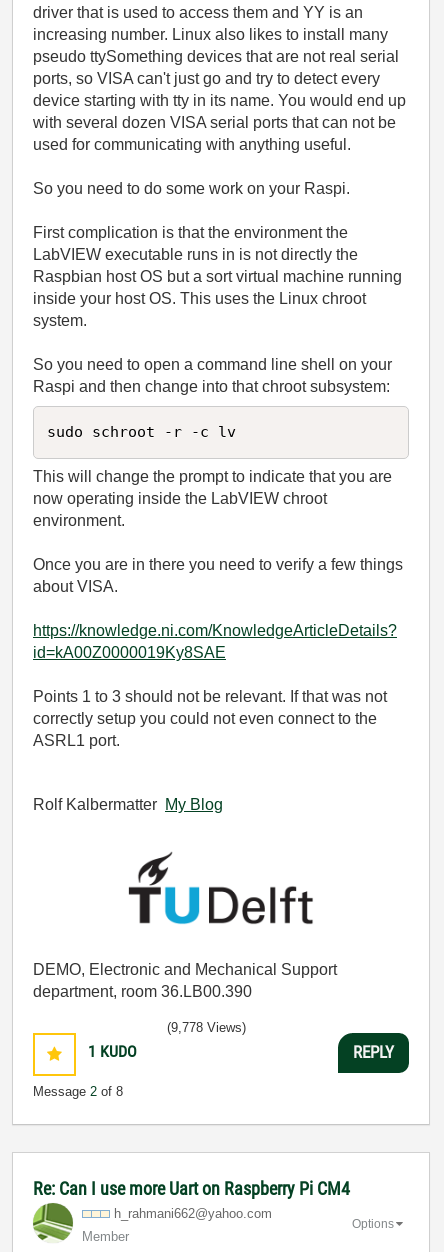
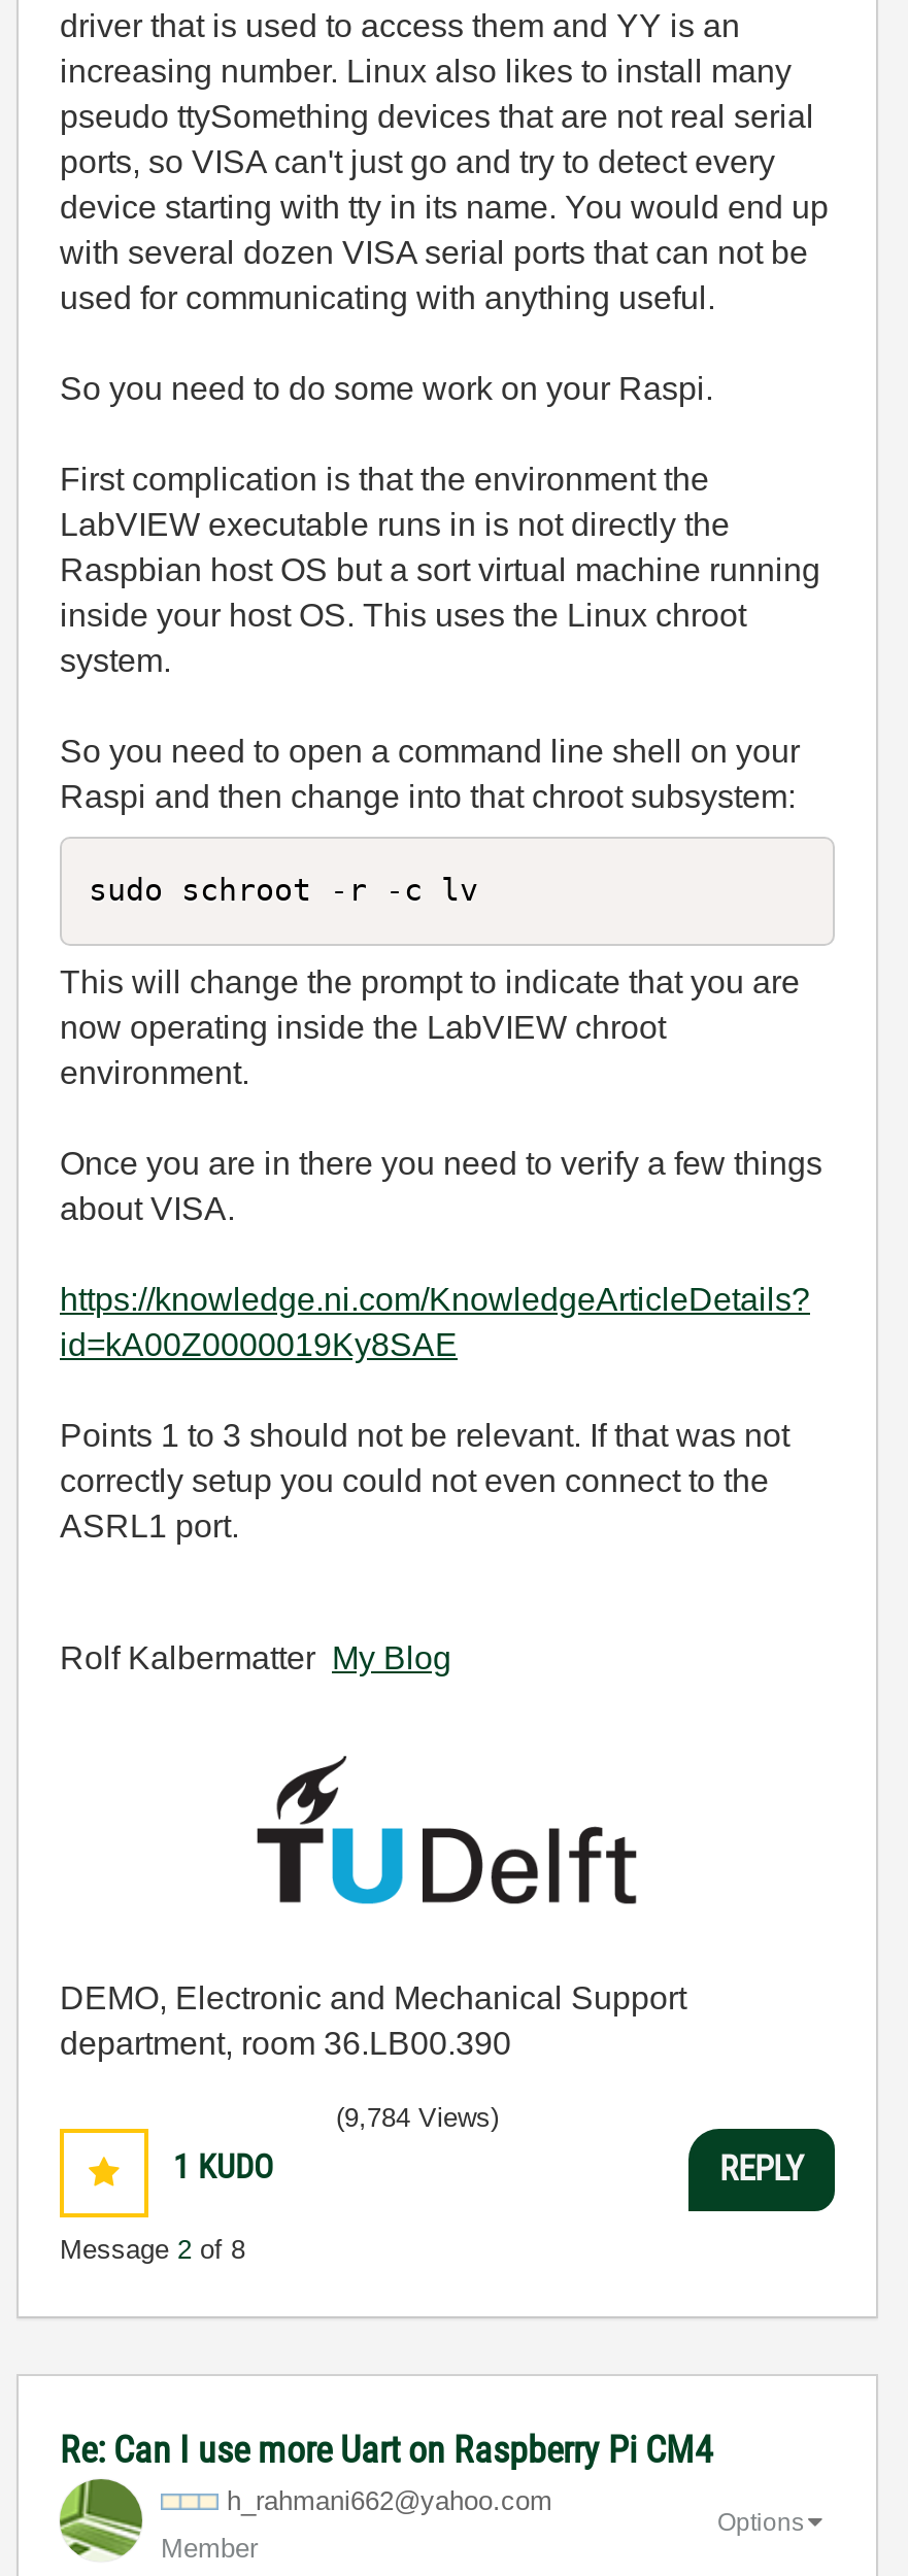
[167,1020,246,1035] (9,778 Views) -> [336,2101,499,2132] (9,784 Views)

